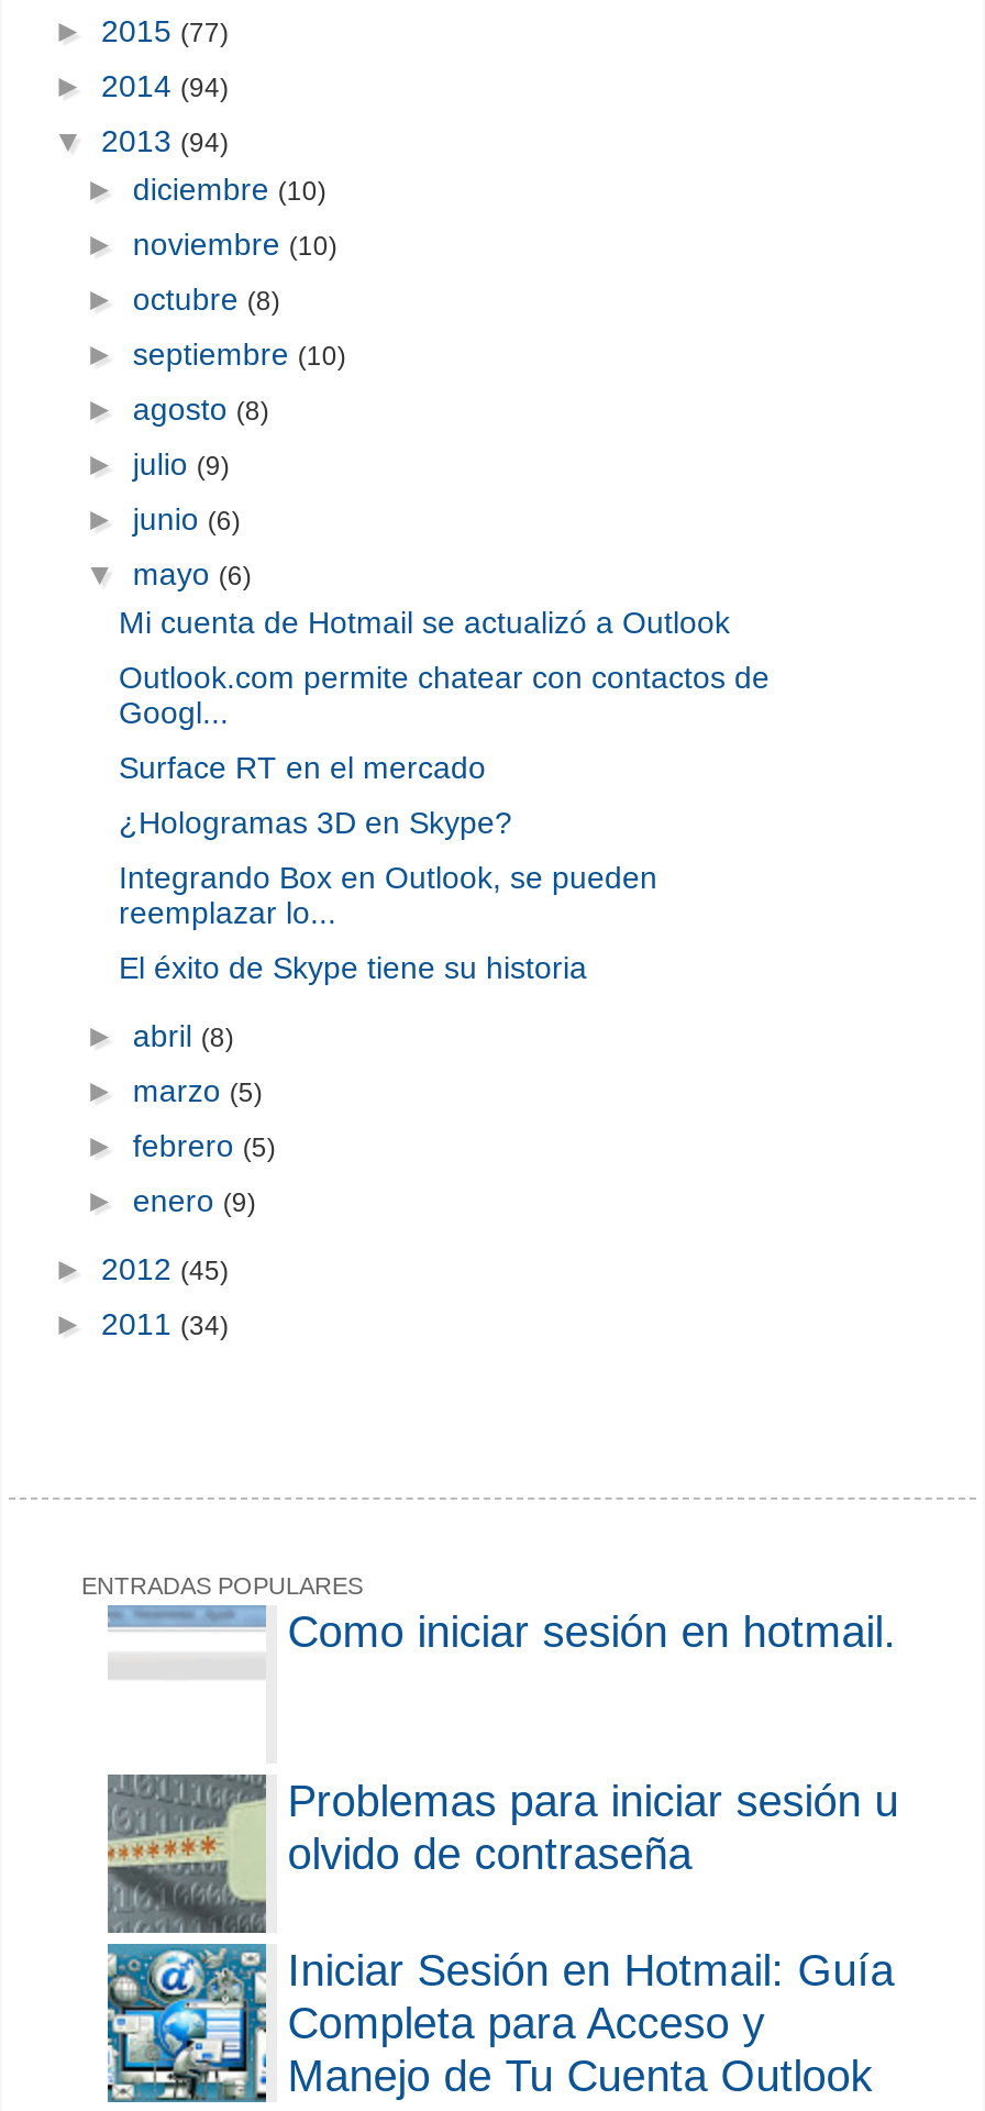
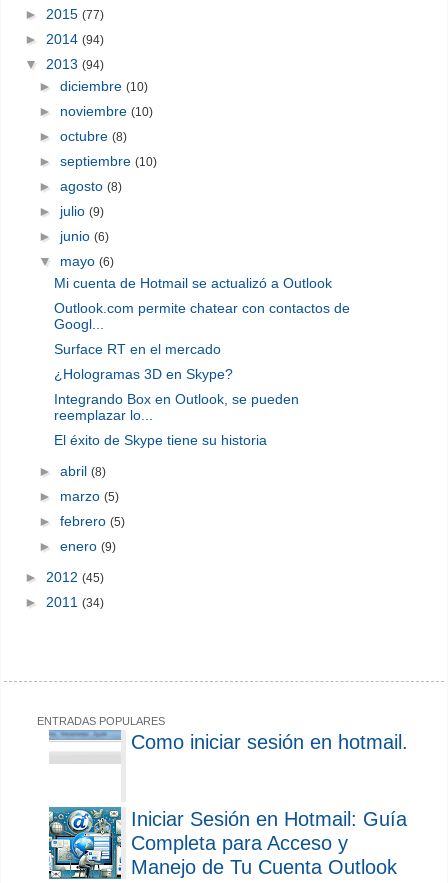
[106,1772,899,1935] [image] | Problemas para iniciar sesión u | olvido de contraseña -> none

